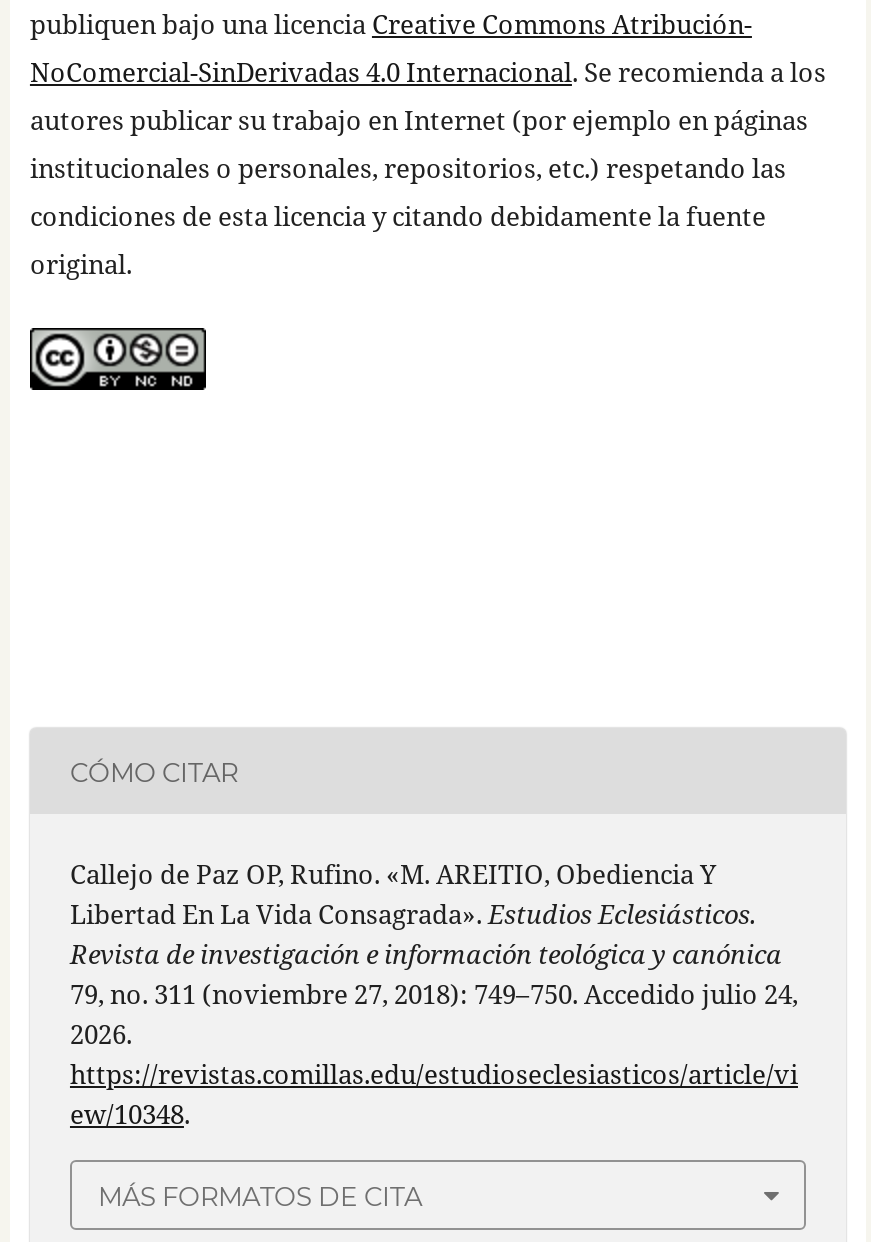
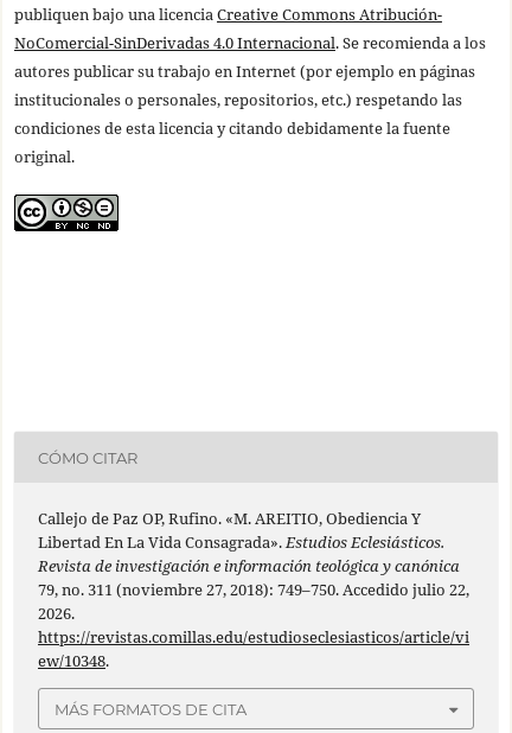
[70,976,798,1012] 79, no. 311 (noviembre 27, 2018): 749–750. Accedido julio 24, -> [38,579,469,600] 79, no. 311 (noviembre 27, 2018): 749–750. Accedido julio 22,

